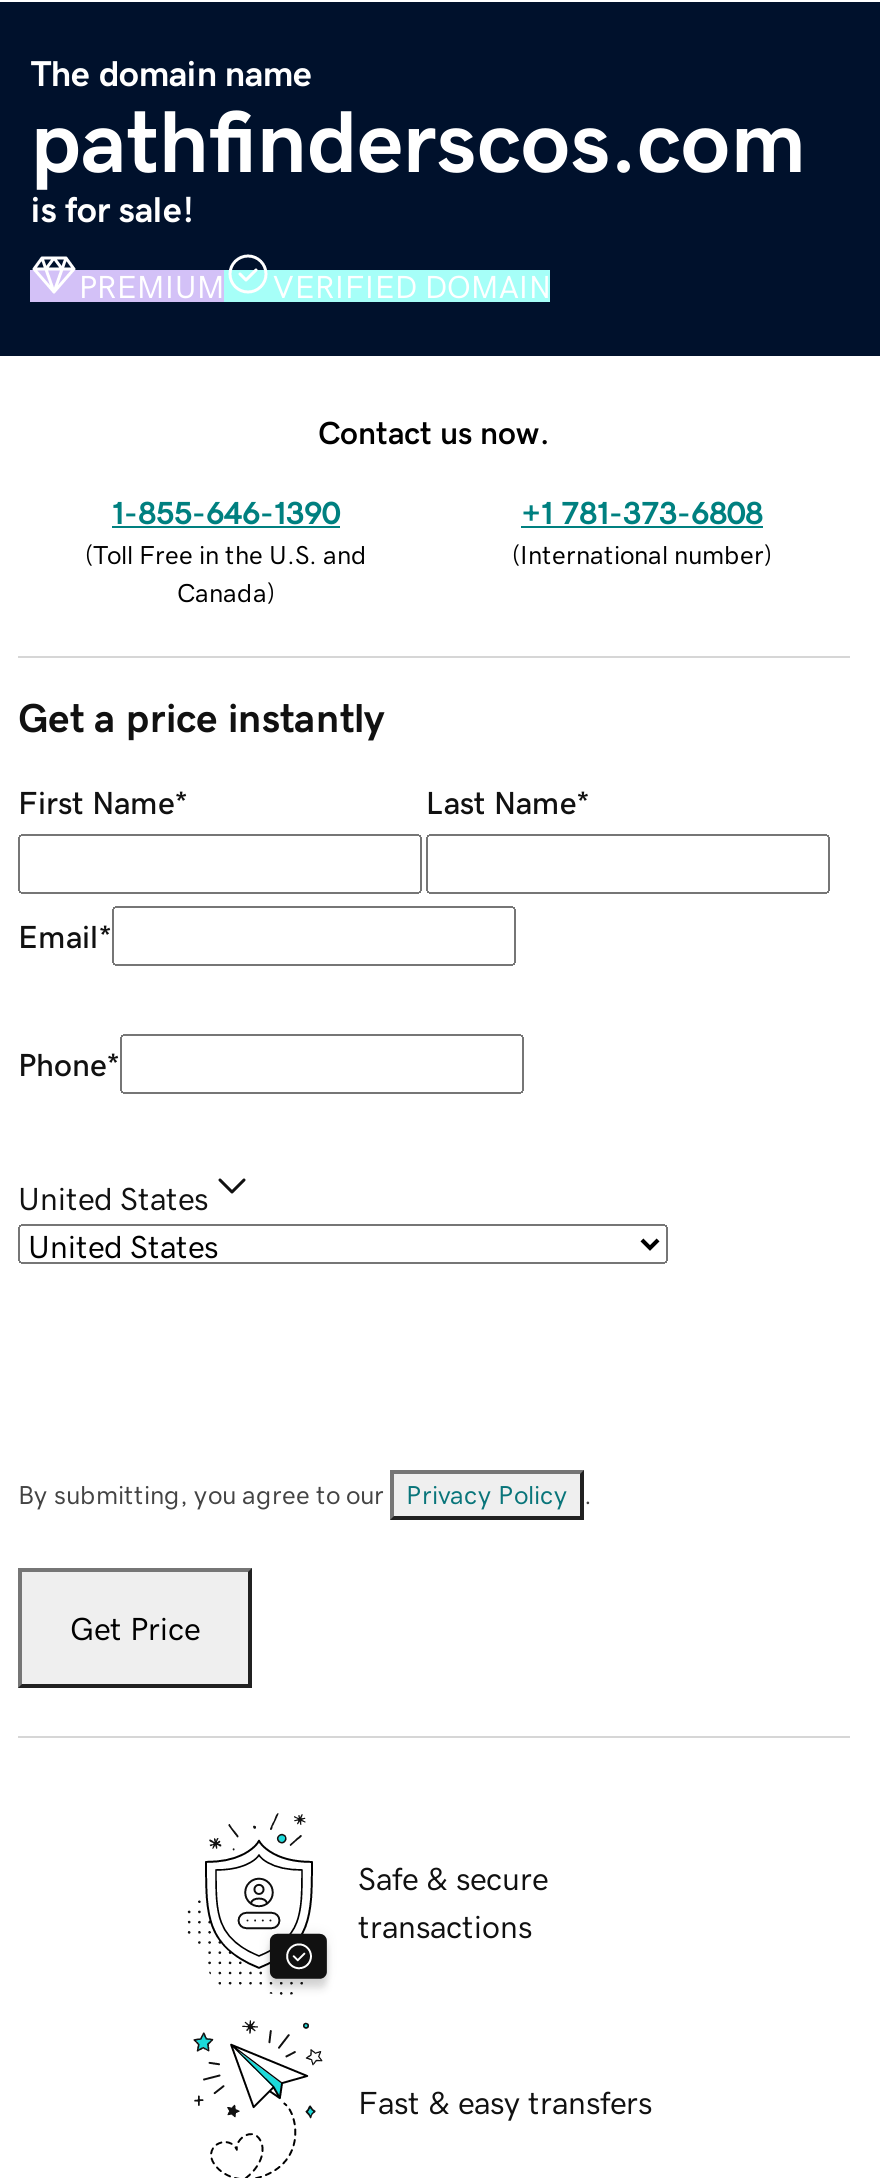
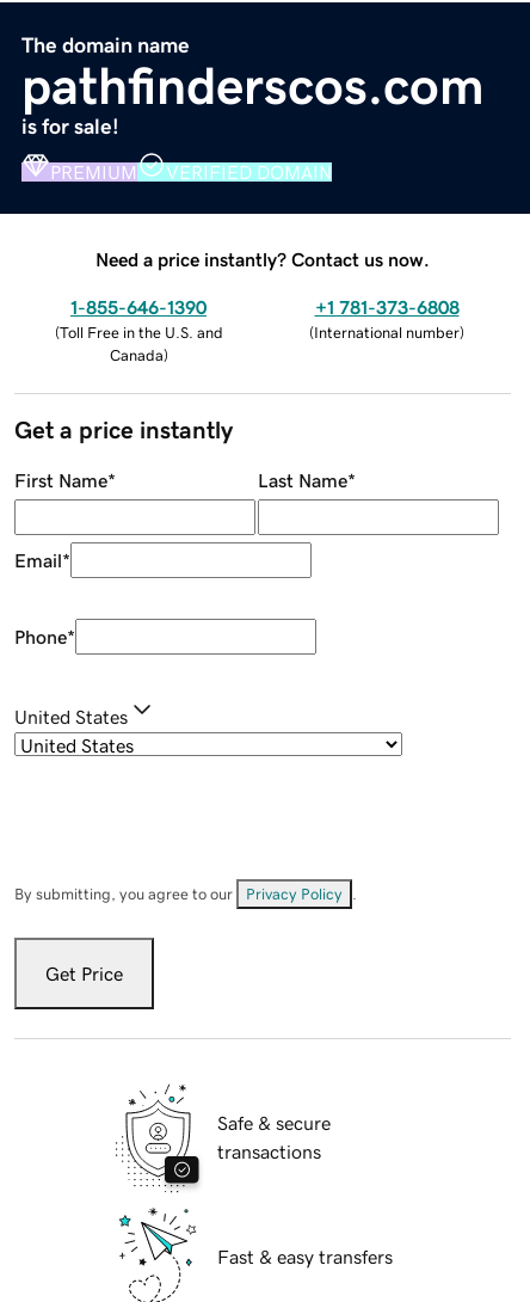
[318,415,550,447] Contact us now. -> [95,249,430,268] Need a price instantly? Contact us now.

